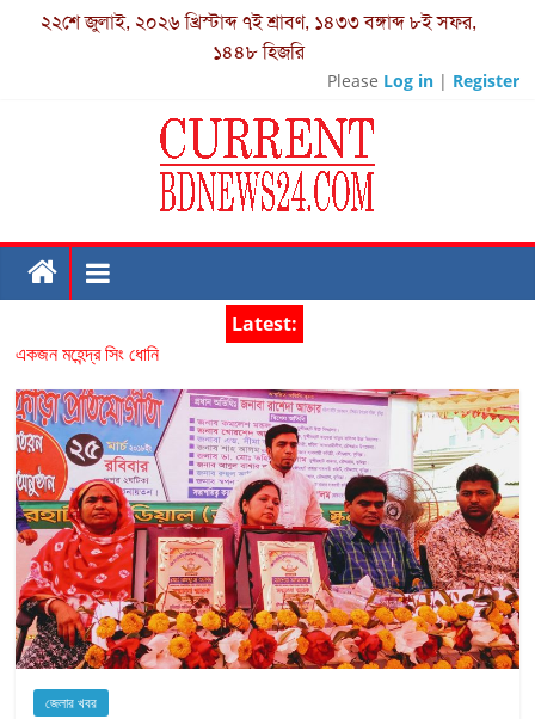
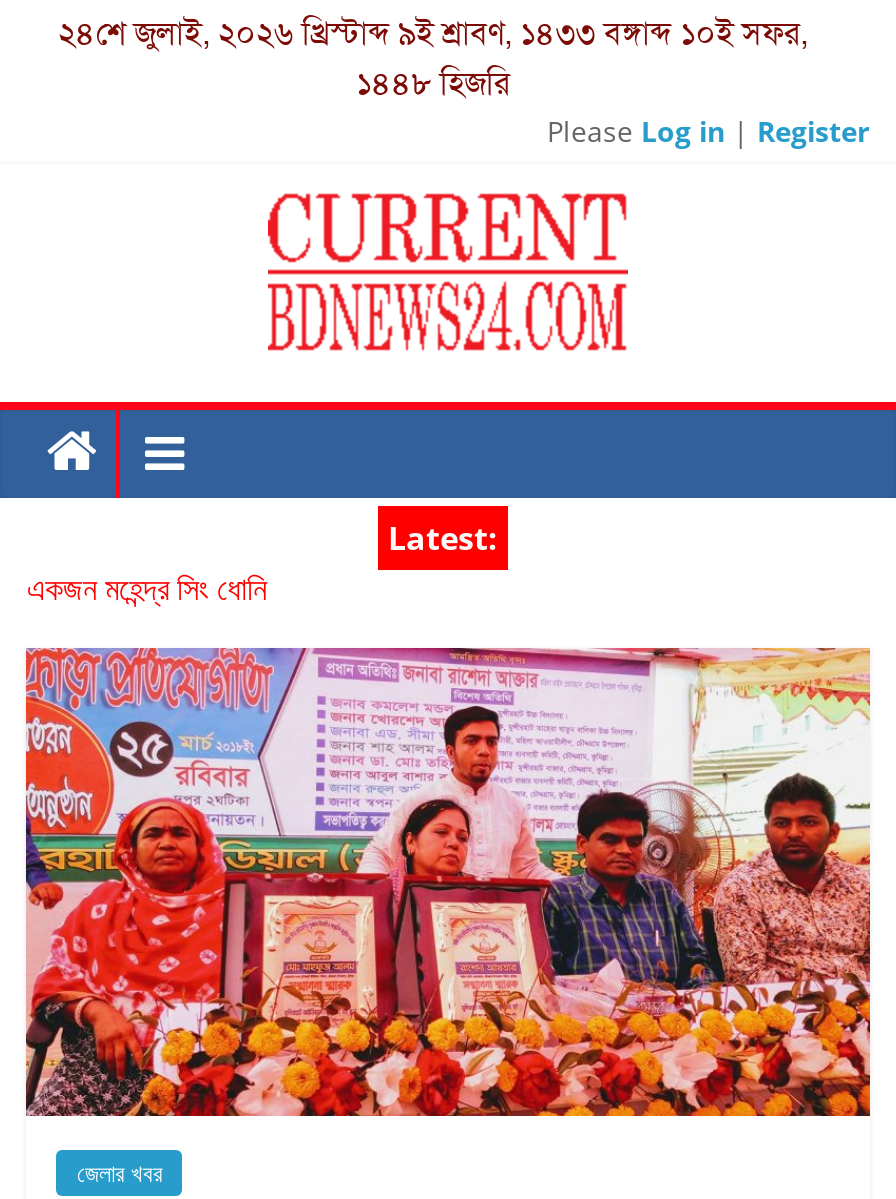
[41,11,476,35] ২২শে জুলাই, ২০২৬ খ্রিস্টাব্দ ৭ই শ্রাবণ, ১৪৩৩ বঙ্গাব্দ ৮ই সফর, -> [58,14,808,54] ২৪শে জুলাই, ২০২৬ খ্রিস্টাব্দ ৯ই শ্রাবণ, ১৪৩৩ বঙ্গাব্দ ১০ই সফর,

